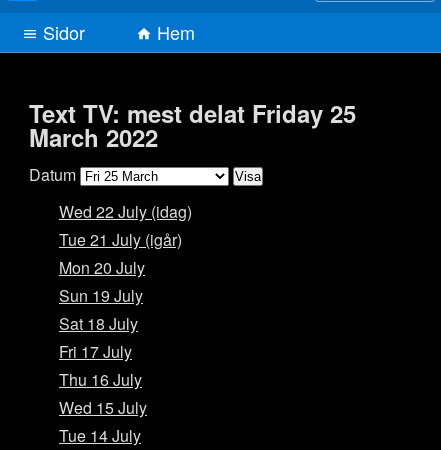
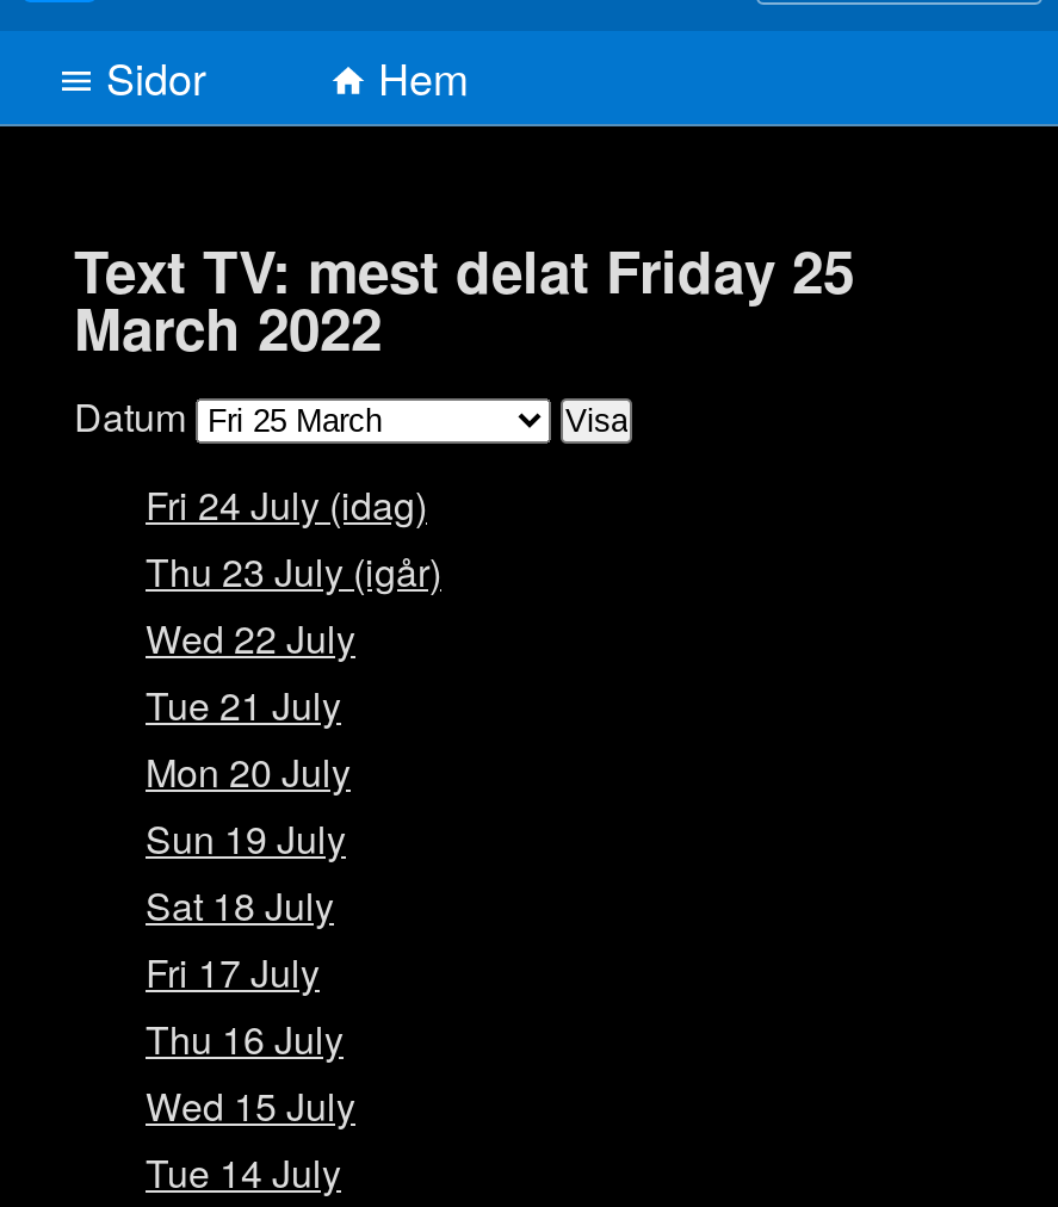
[59,200,192,251] Wed 22 July (idag) | Tue 21 July (igår) -> [146,478,441,733] Fri 24 July (idag) | Thu 23 July (igår) | Wed 22 July | Tue 21 July

